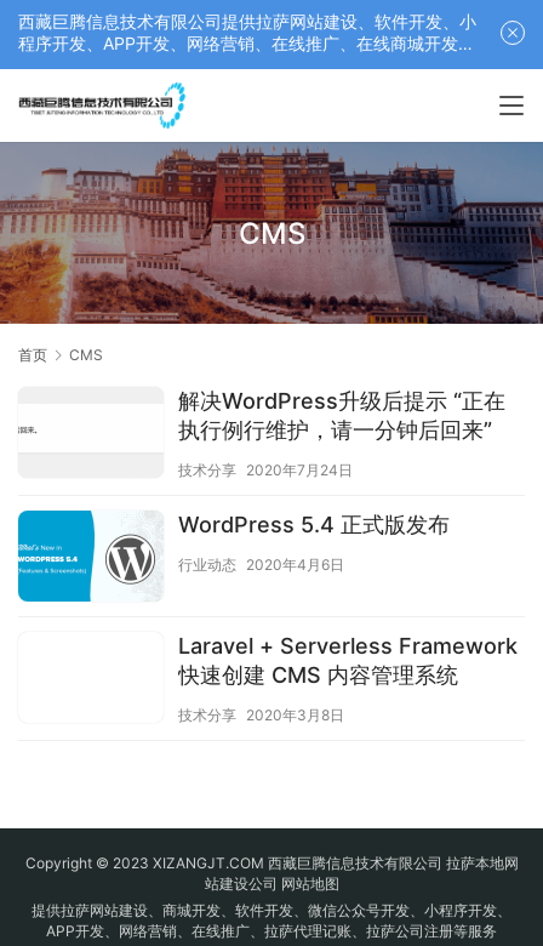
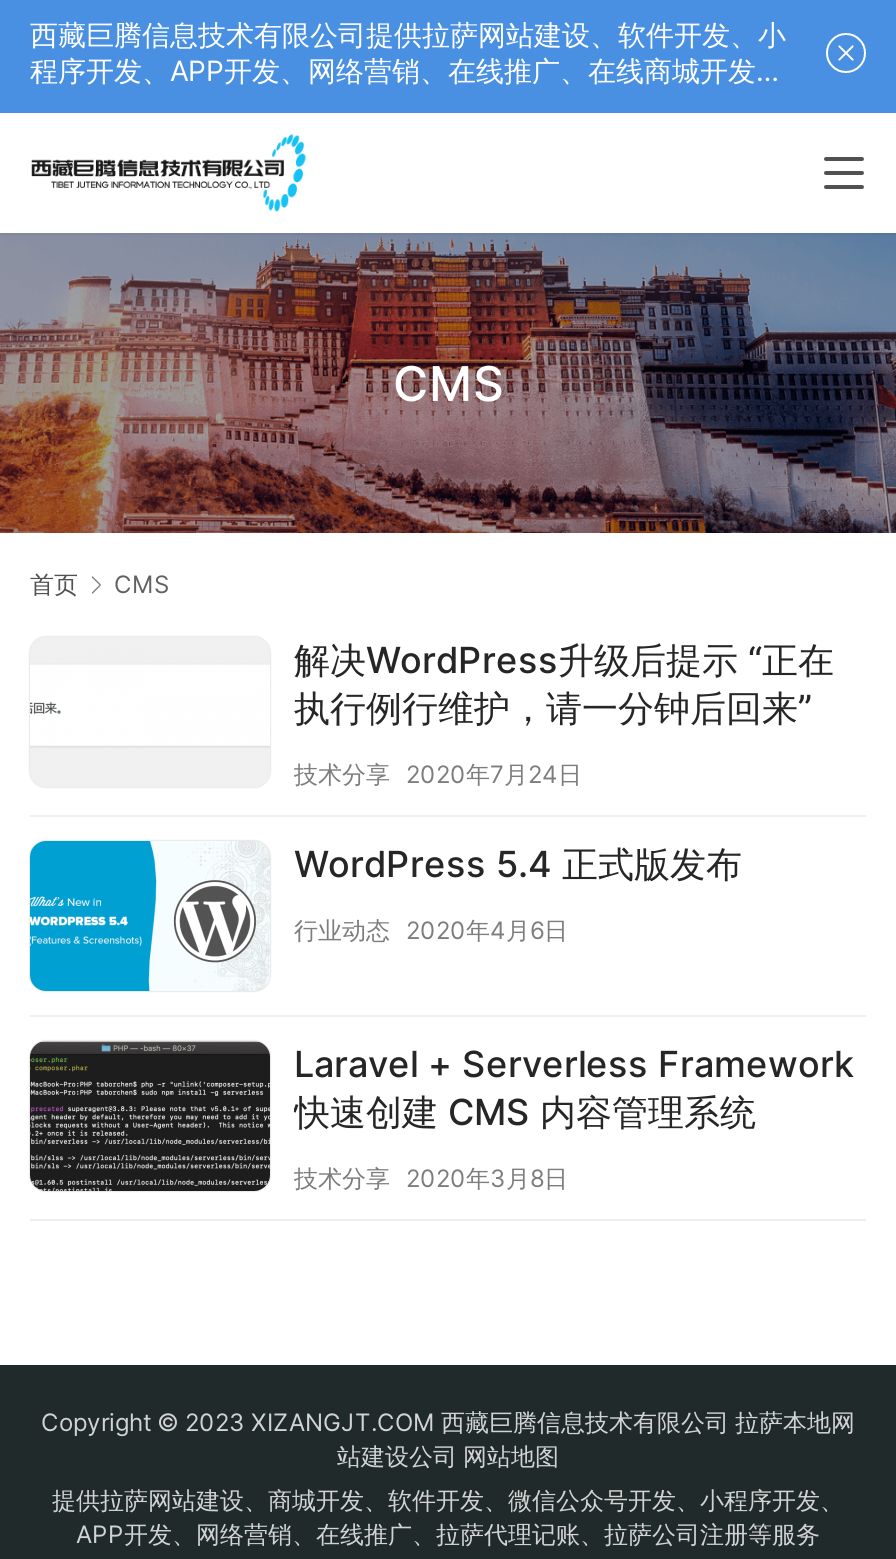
none -> [28,1039,272,1193] [image]

